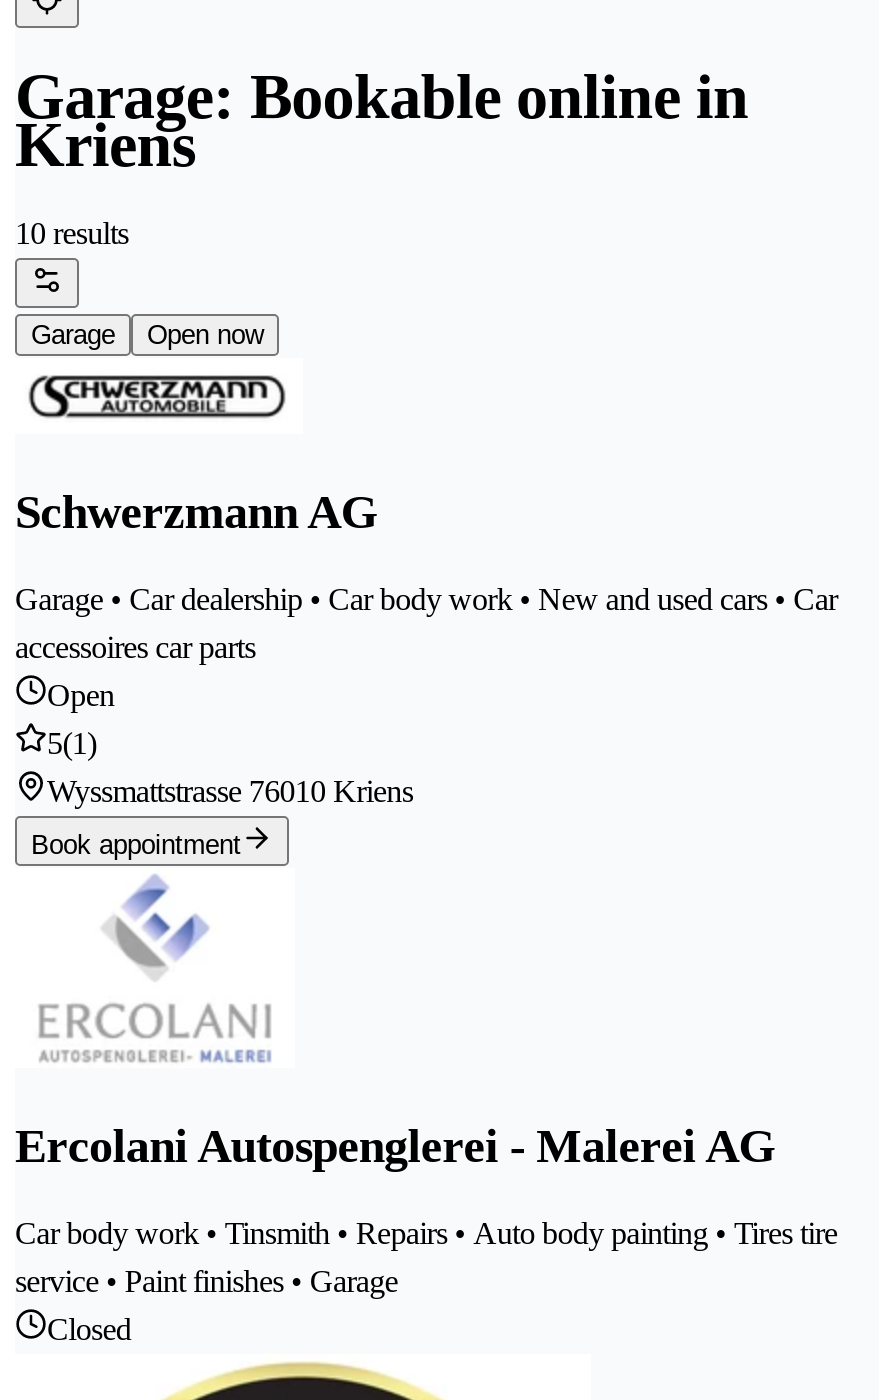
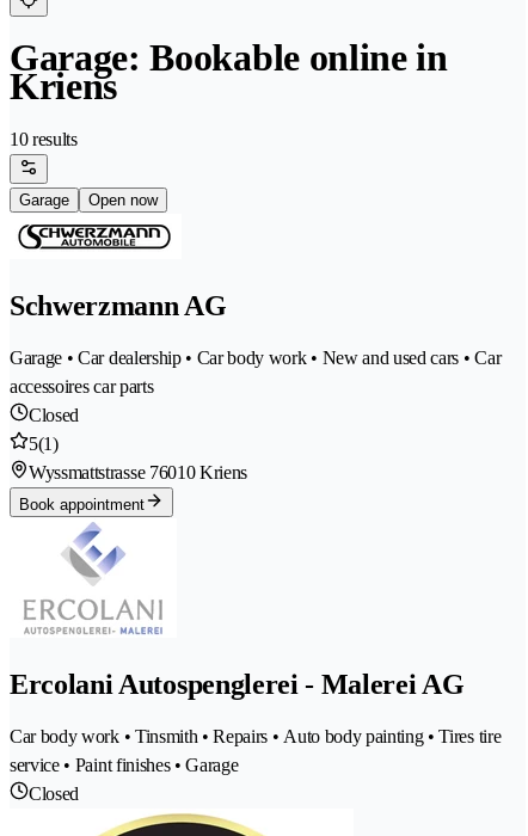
[47,679,114,713] Open -> [29,405,79,426] Closed

